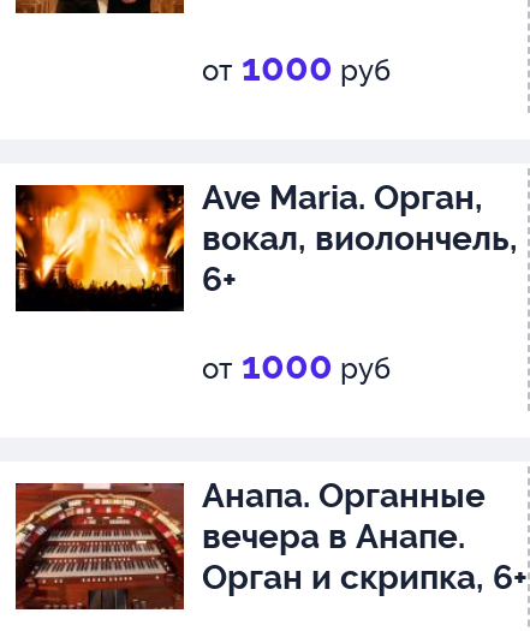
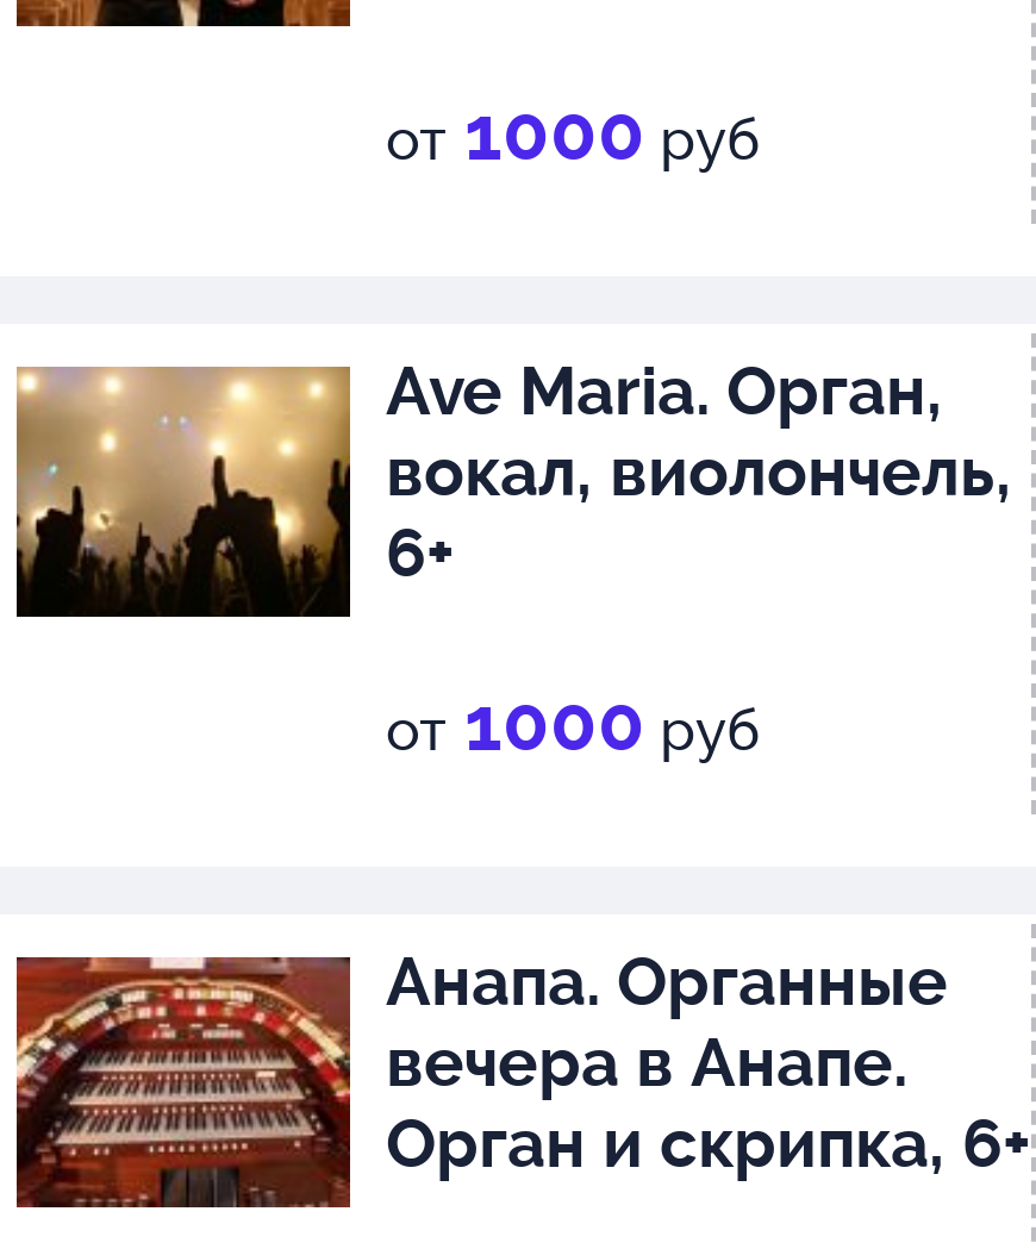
[14,184,185,297] [image] -> [14,364,352,593] [image]

